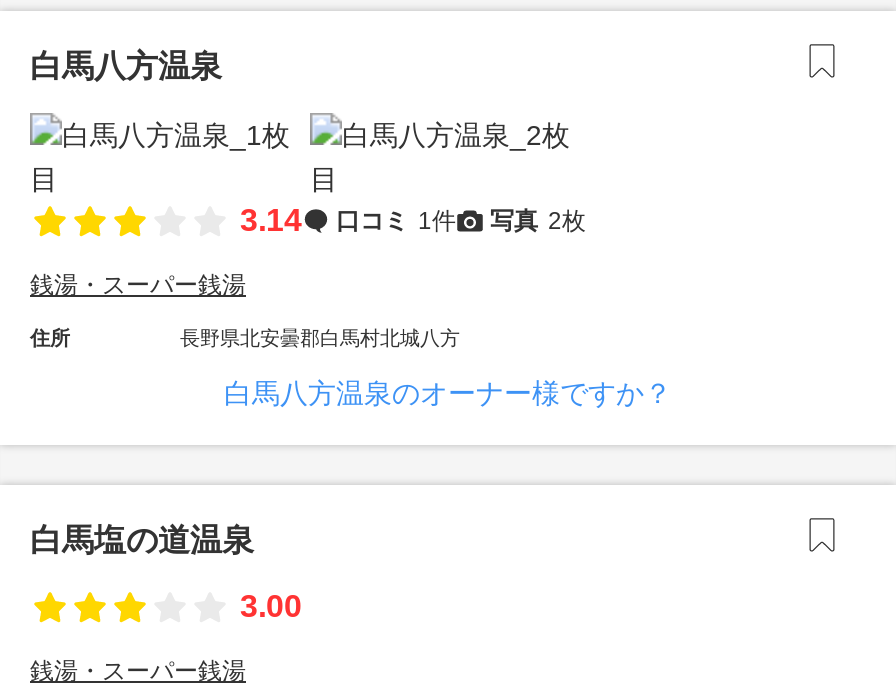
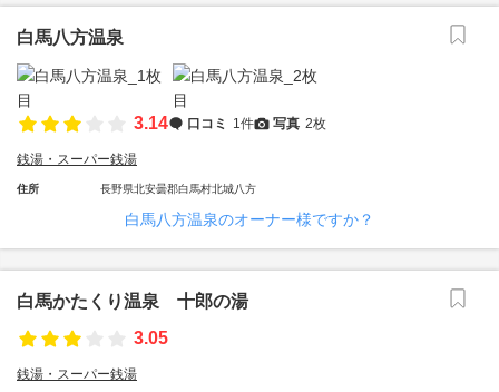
[30,523,254,557] 白馬塩の道温泉 -> [17,292,248,311] 白馬かたくり温泉 十郎の湯
[240,589,302,623] 3.00 -> [134,329,168,347] 3.05

